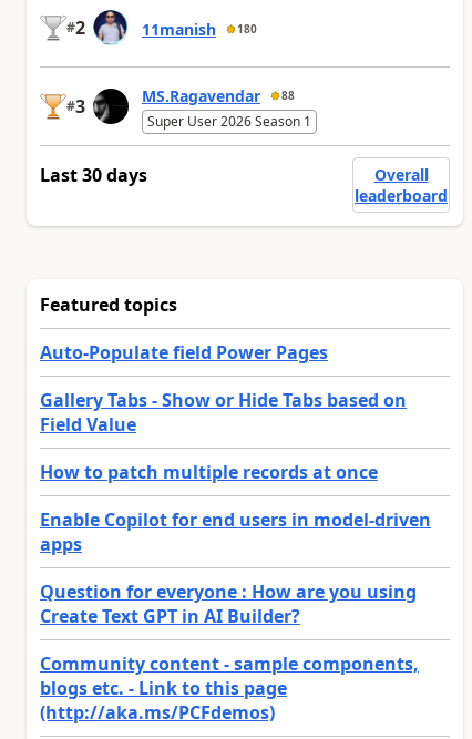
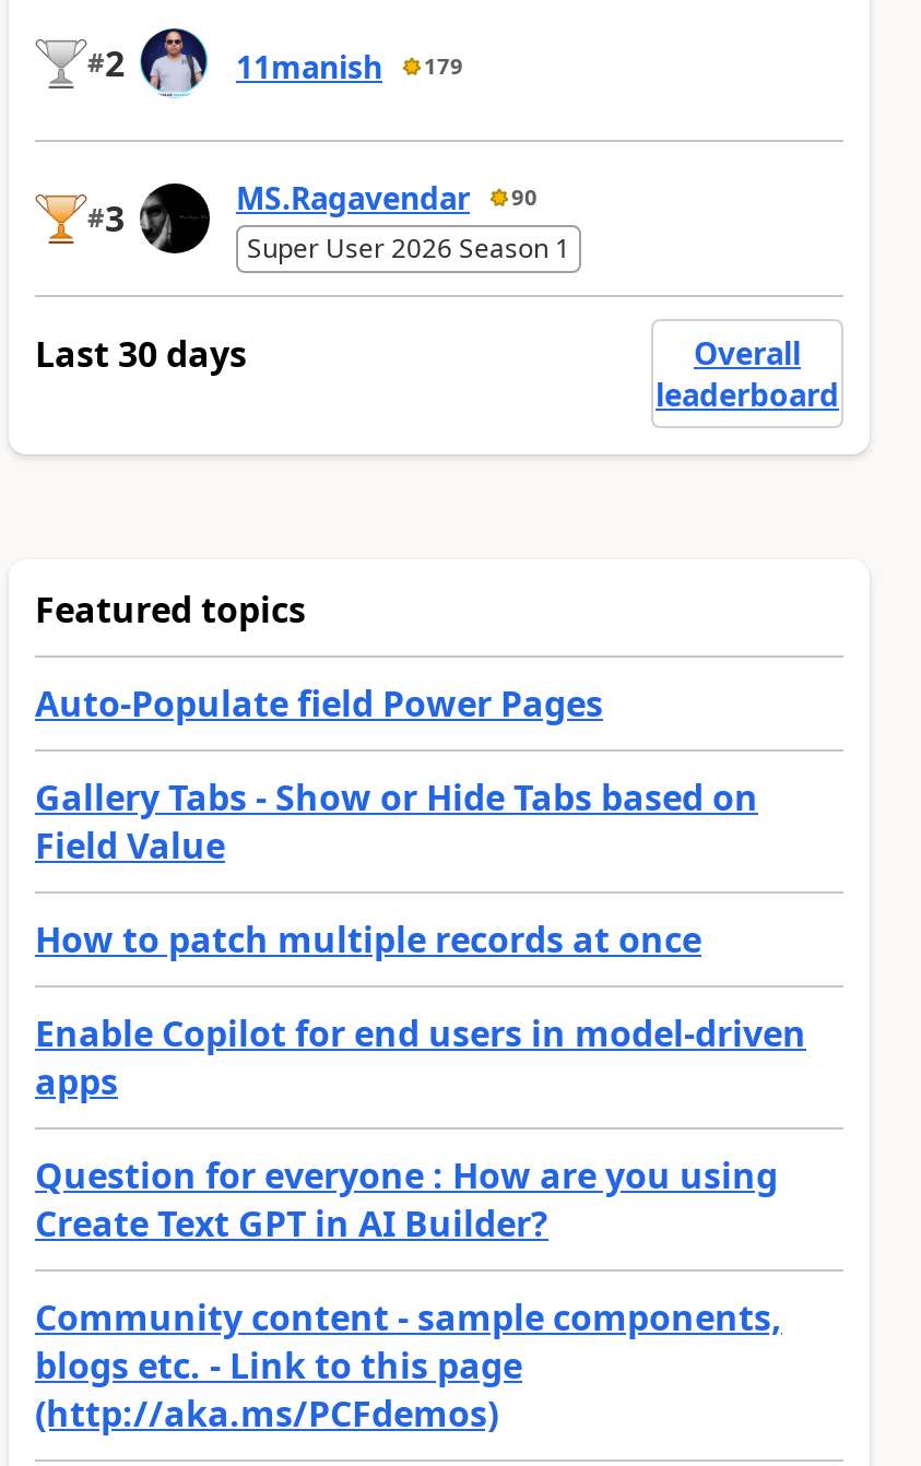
[142,19,257,40] 11manish 180 -> [236,46,463,88] 11manish 179
[142,86,295,107] MS.Ragavendar 88 -> [236,177,538,219] MS.Ragavendar 90

